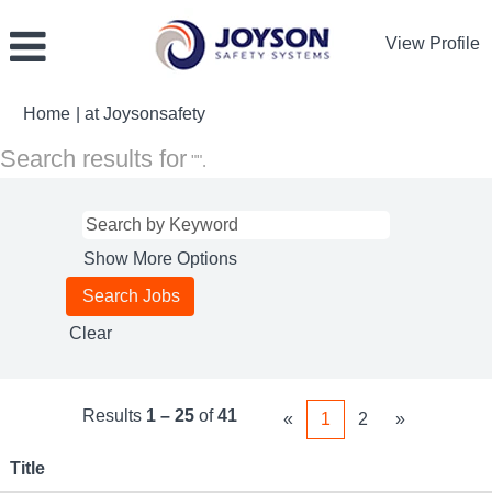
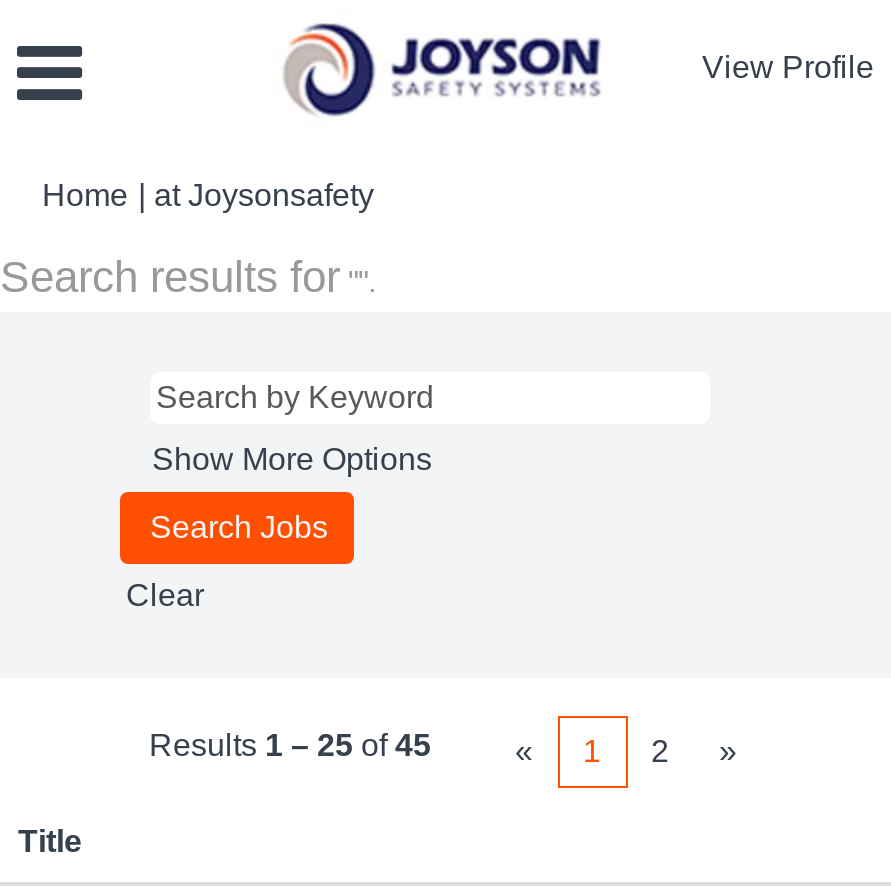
[82,406,237,425] Results 1 – 25 of 41 -> [149,728,431,762] Results 1 – 25 of 45

